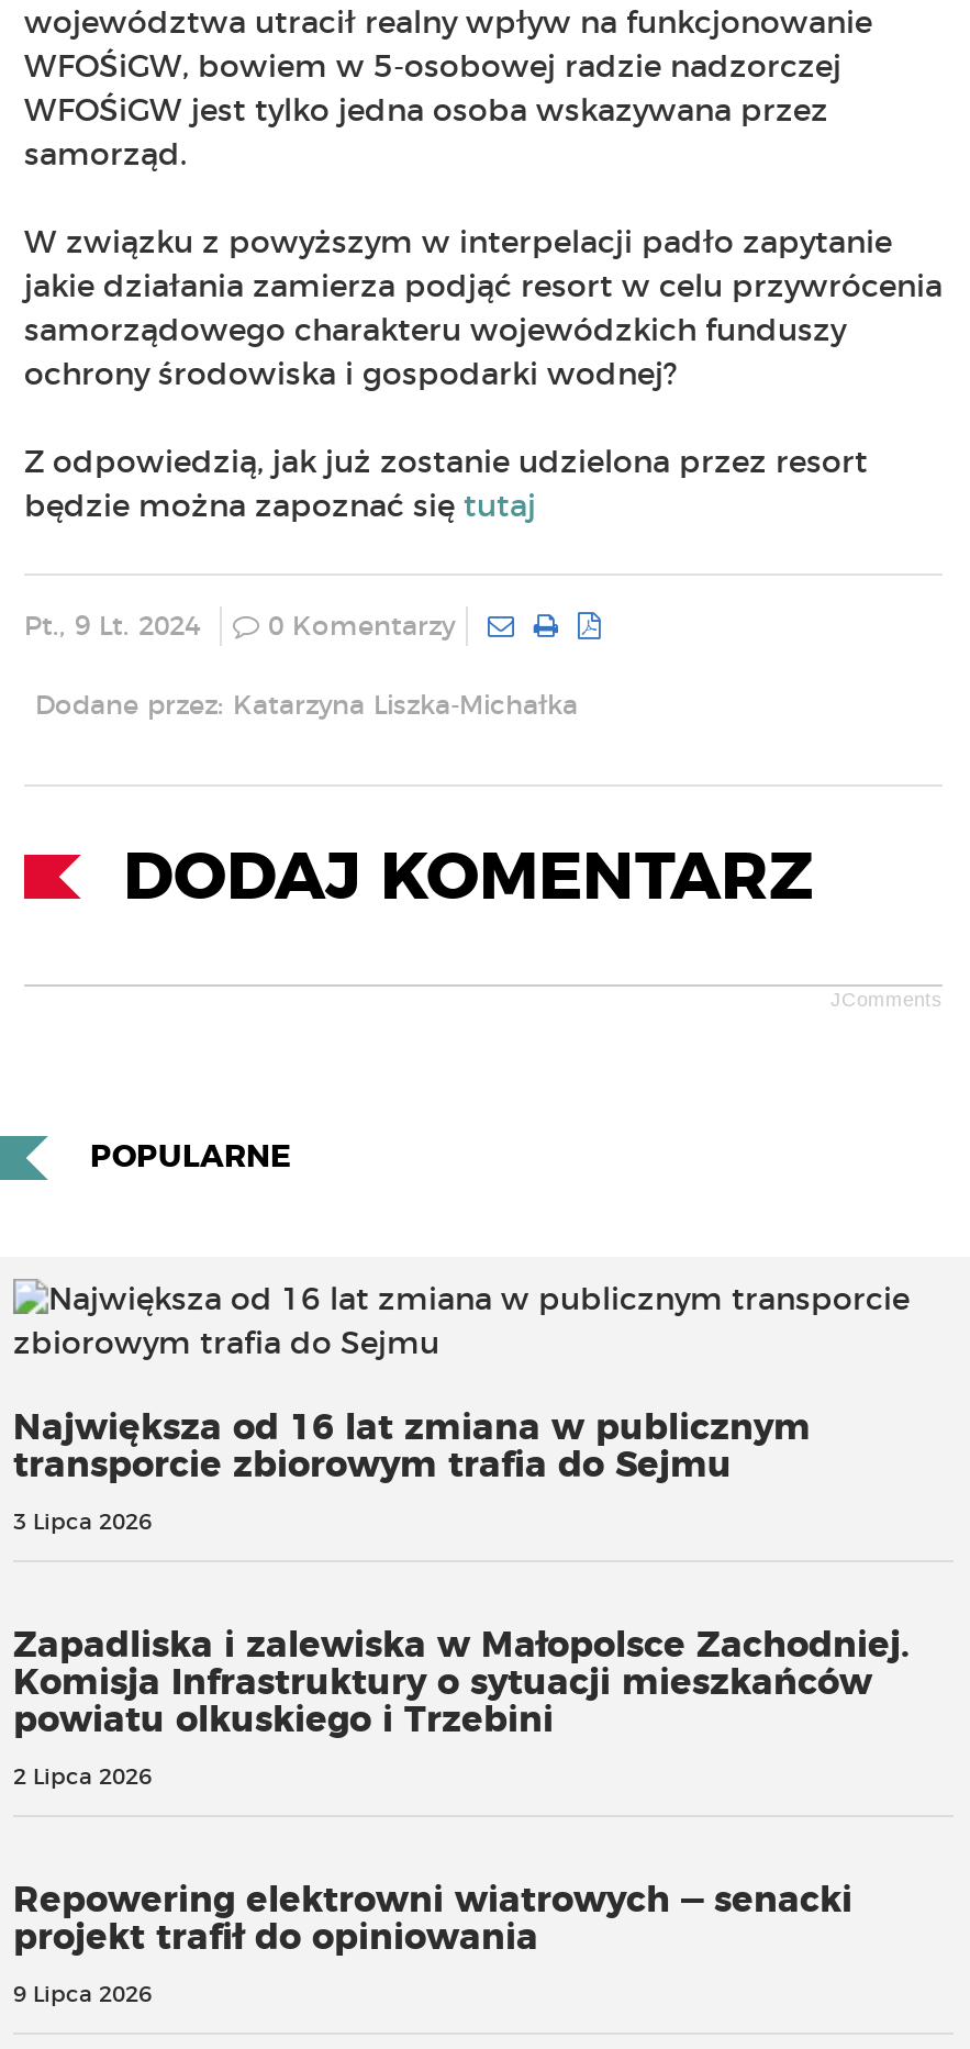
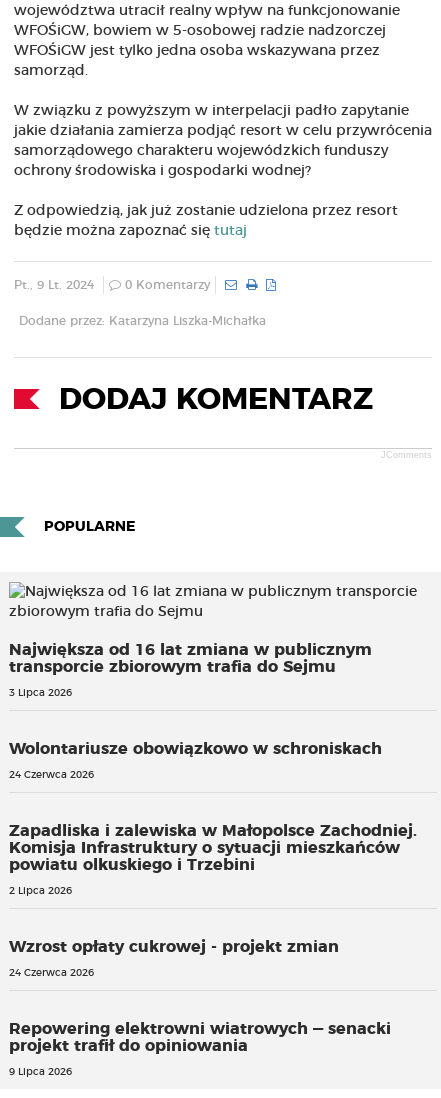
none -> [9,741,382,780] Wolontariusze obowiązkowo w schroniskach | 24 Czerwca 2026
none -> [9,939,339,978] Wzrost opłaty cukrowej - projekt zmian | 24 Czerwca 2026

